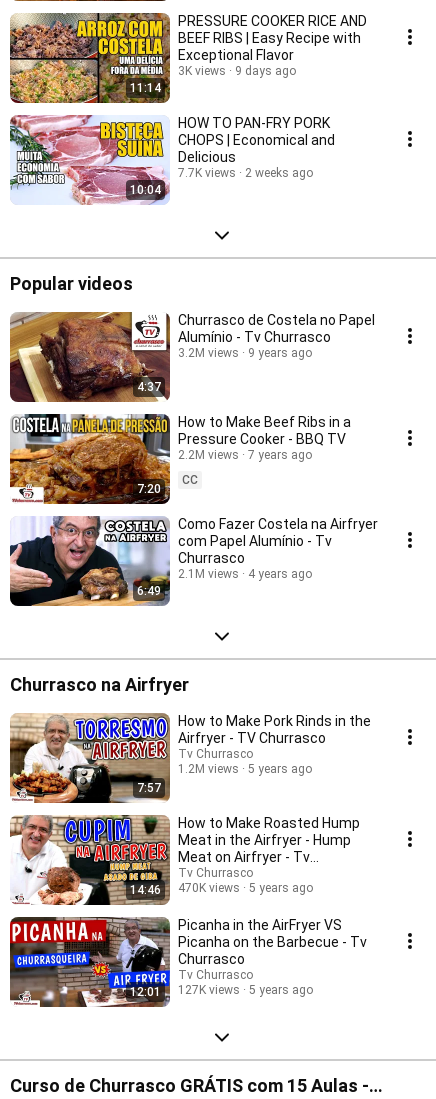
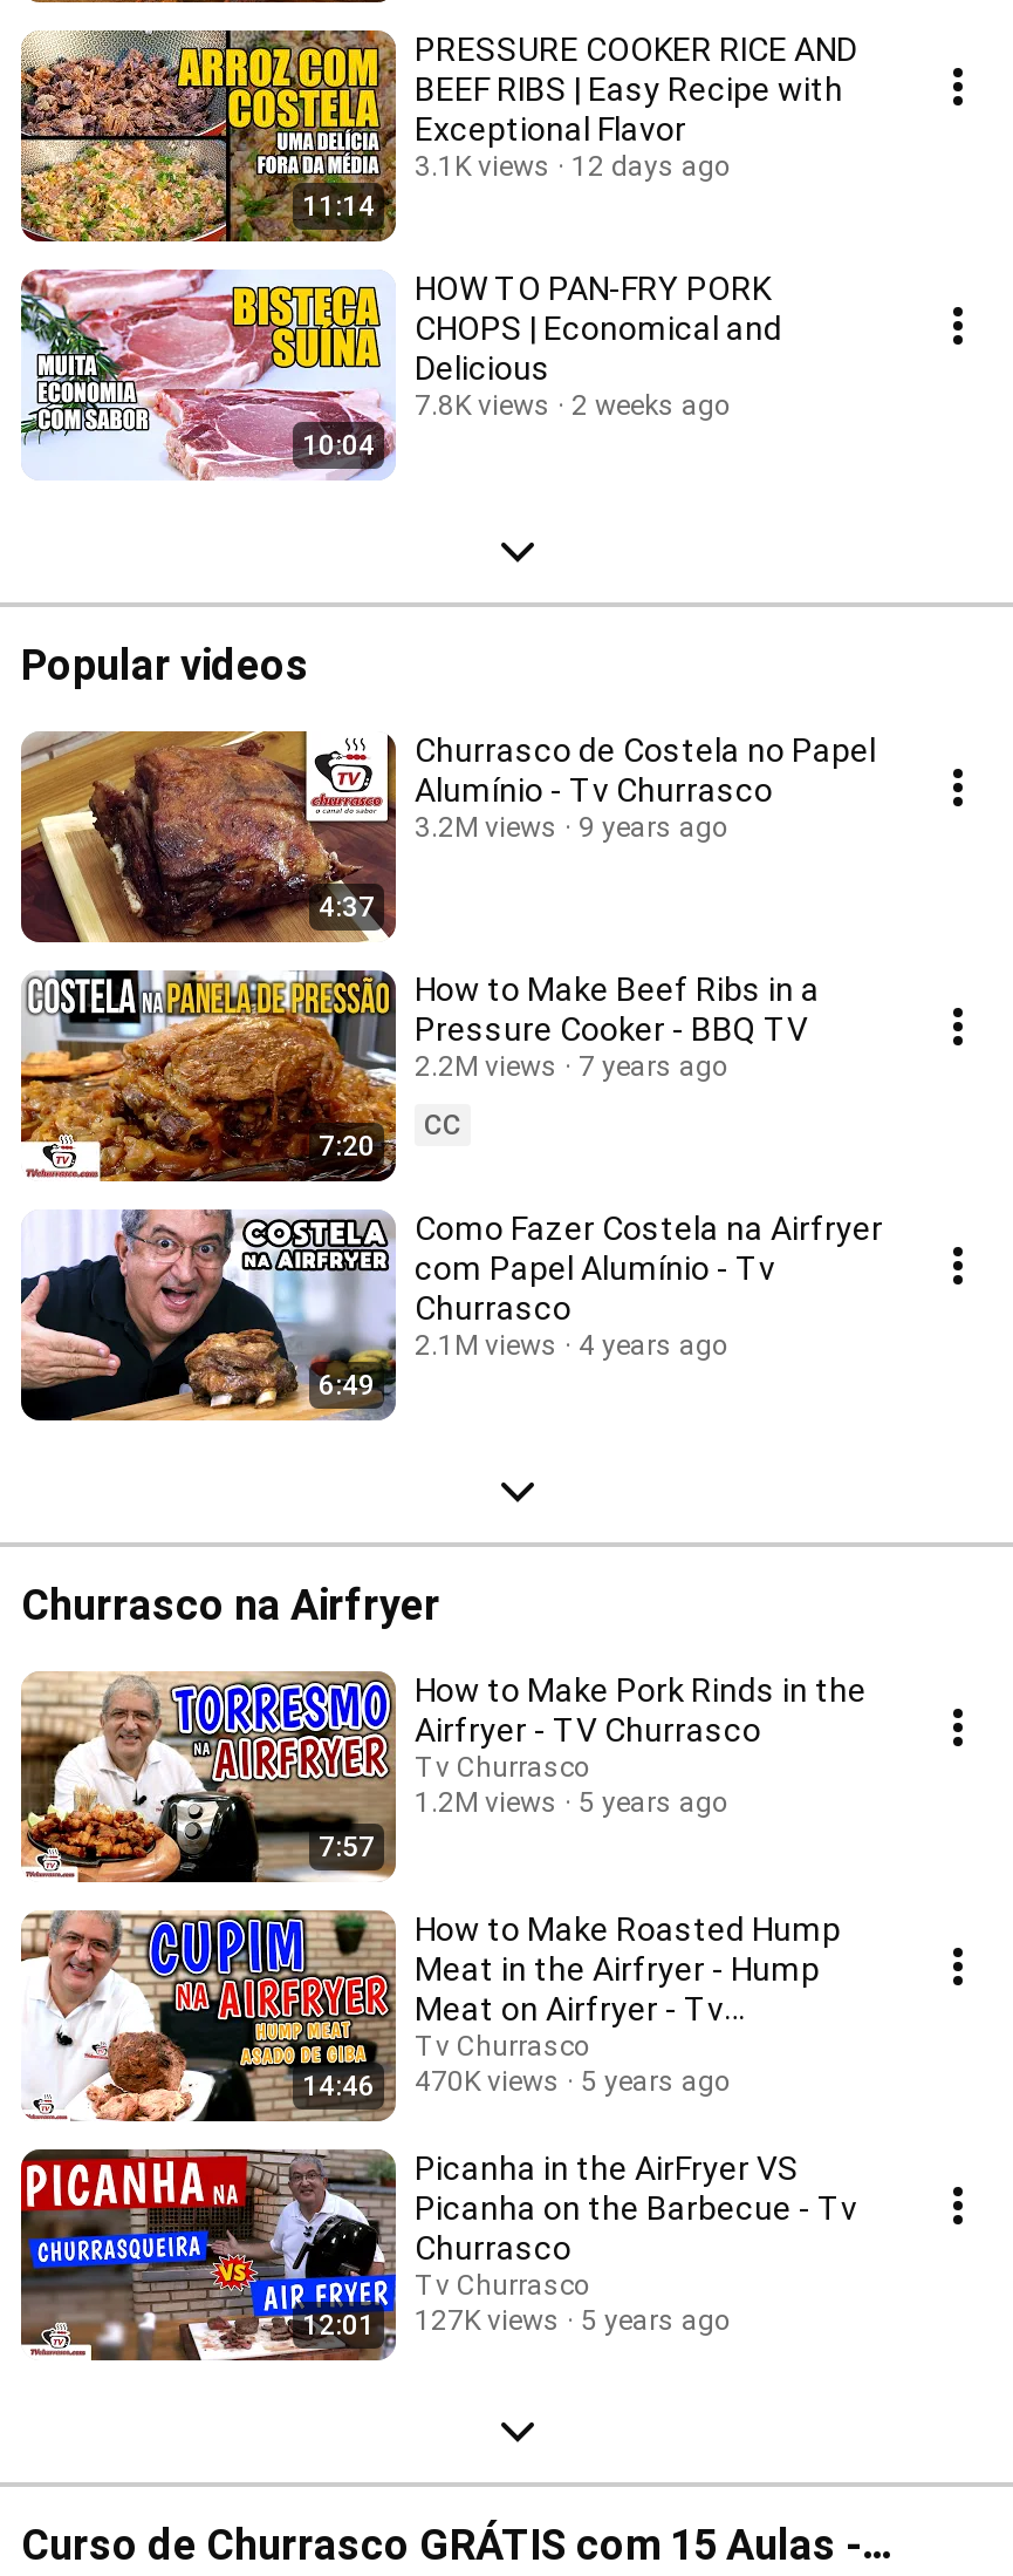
[178,63,226,77] 3K views -> [415,149,550,182] 3.1K views
[235,63,296,77] 9 days ago -> [571,149,731,182] 12 days ago
[178,165,313,179] 7.7K views 2 weeks ago -> [415,388,731,421] 7.8K views 2 weeks ago

